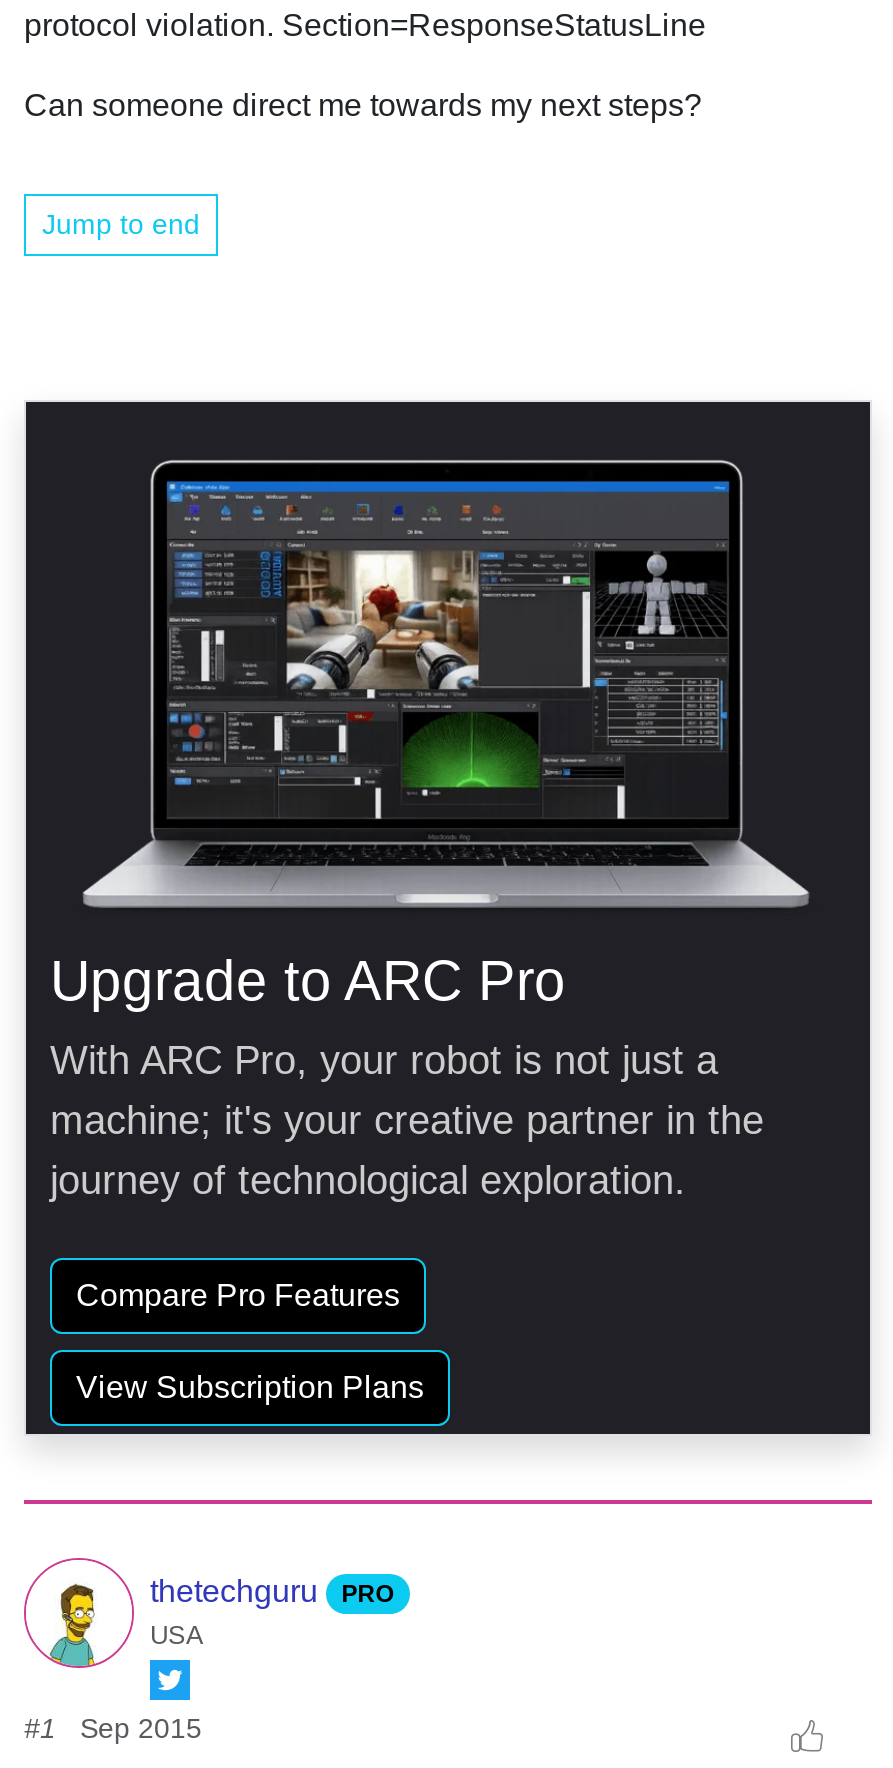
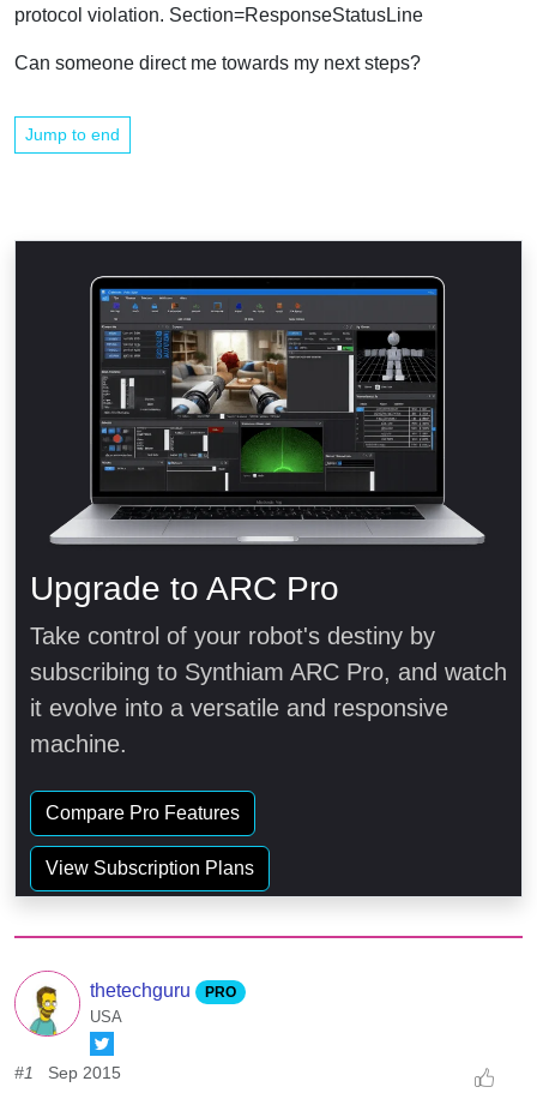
[50,1039,764,1203] With ARC Pro, your robot is not just a | machine; it's your creative partner in the | journey of technological exploration. -> [30,623,507,757] Take control of your robot's destiny by | subscribing to Synthiam ARC Pro, and watch | it evolve into a versatile and responsive | machine.

